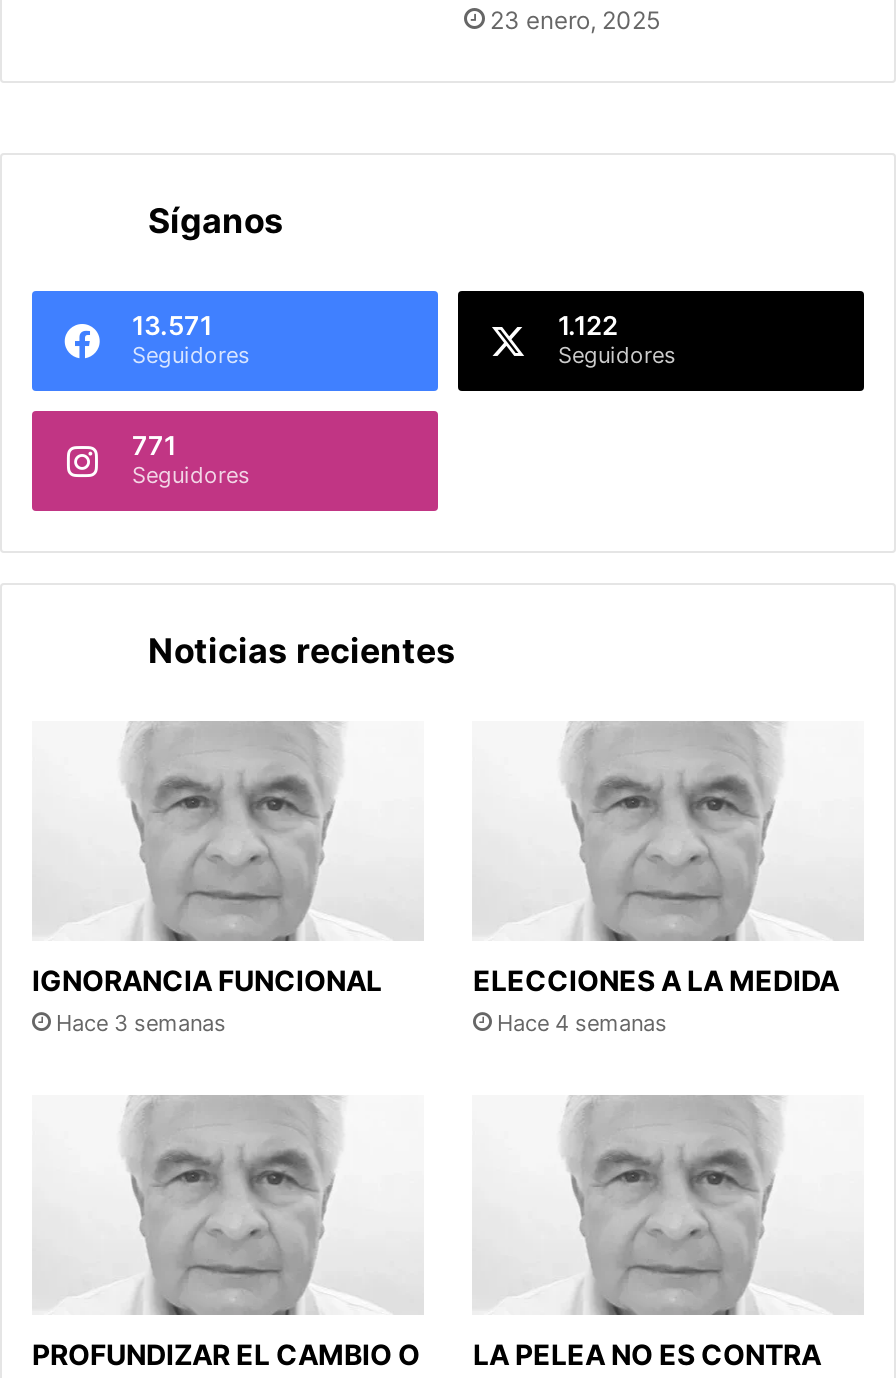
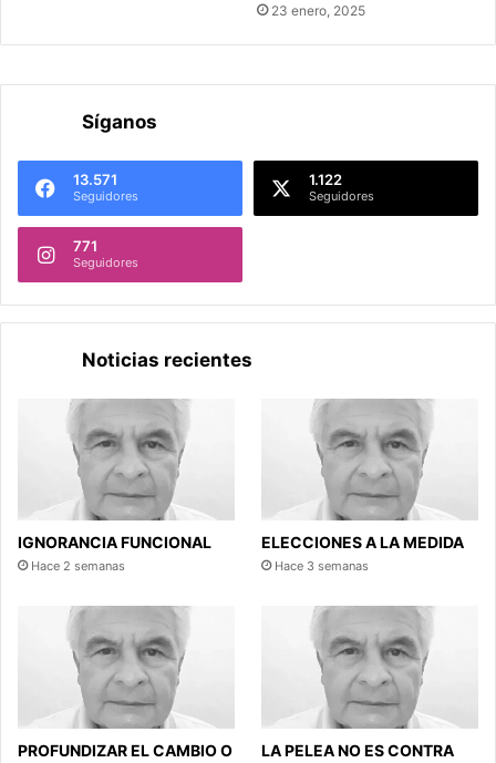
[56,1008,226,1036] Hace 3 semanas -> [31,558,125,574] Hace 2 semanas
[497,1008,667,1036] Hace 4 semanas -> [275,558,369,574] Hace 3 semanas

